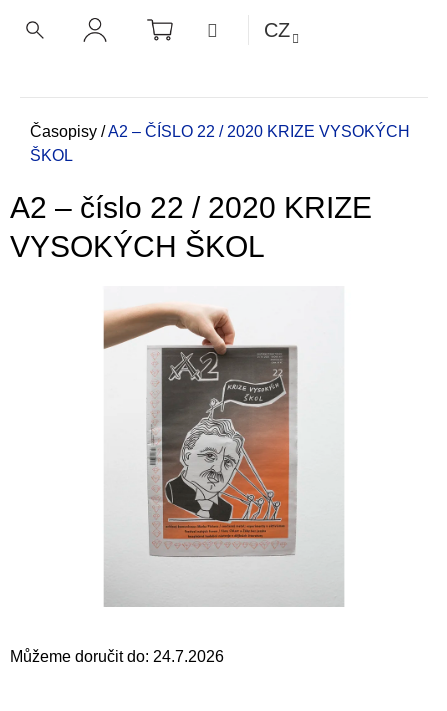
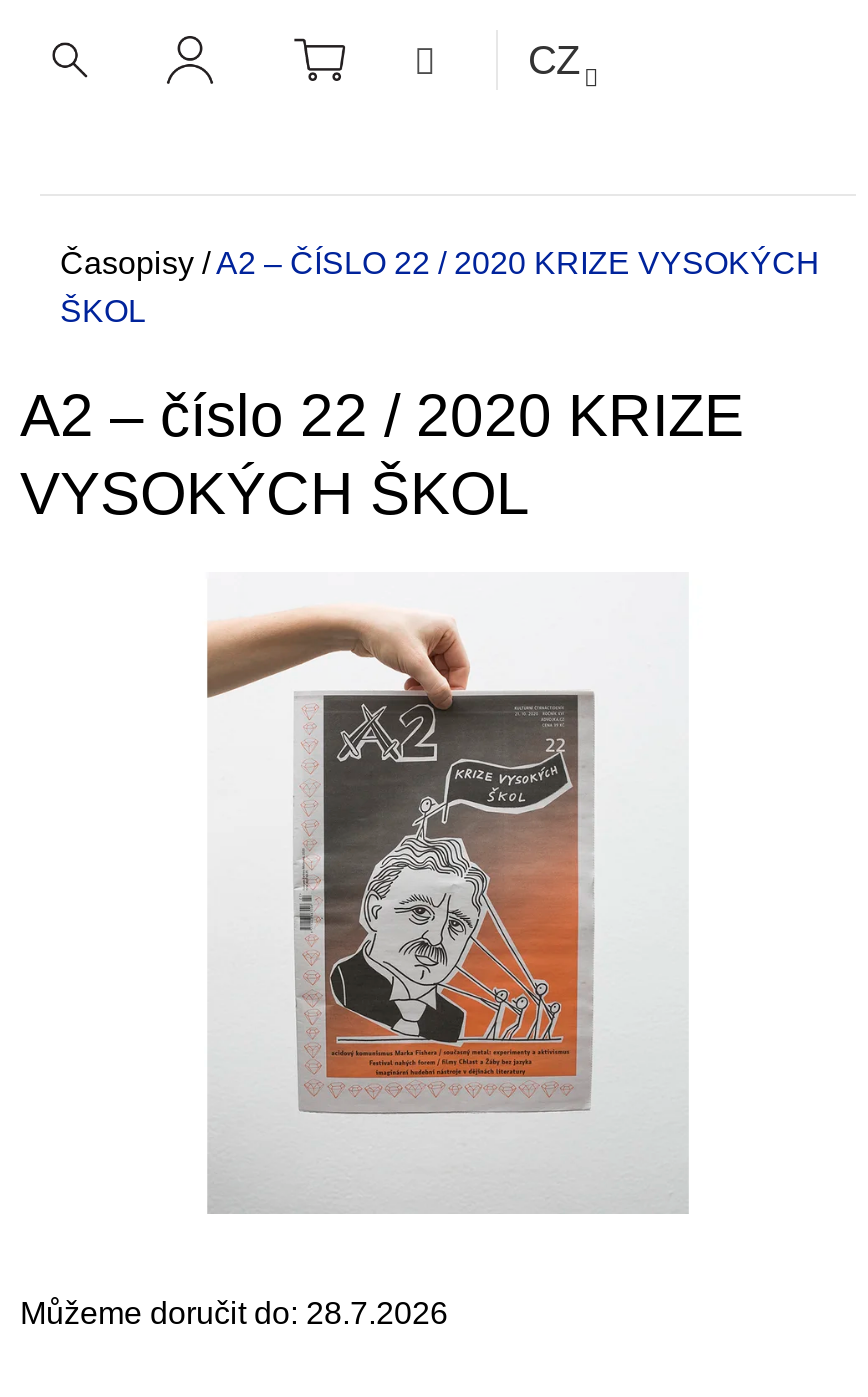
[10,648,224,665] Můžeme doručit do: 24.7.2026 -> [20,1296,448,1330] Můžeme doručit do: 28.7.2026

